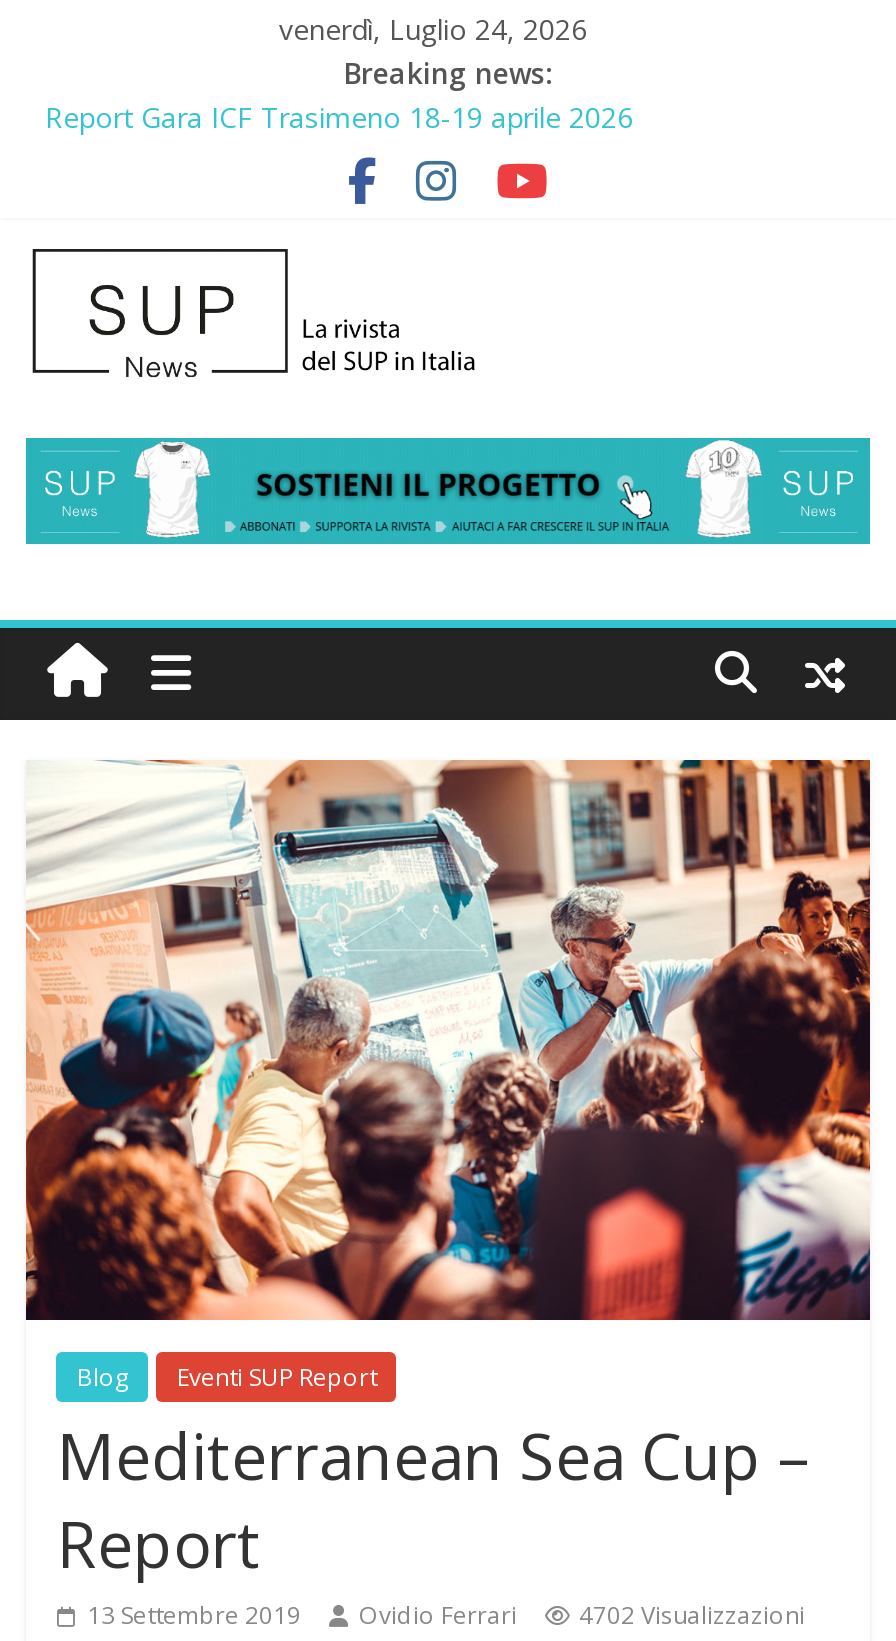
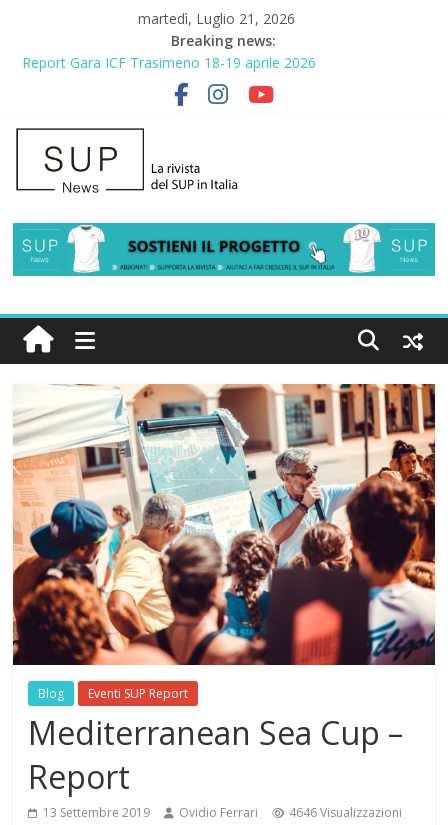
[279,10,587,48] venerdì, Luglio 24, 2026 -> [138,9,295,28] martedì, Luglio 21, 2026
[579,1599,805,1633] 4702 Visualizzazioni -> [289,804,402,821] 4646 Visualizzazioni

